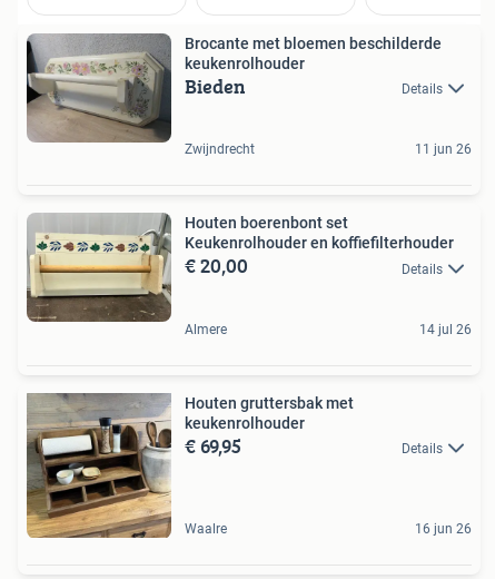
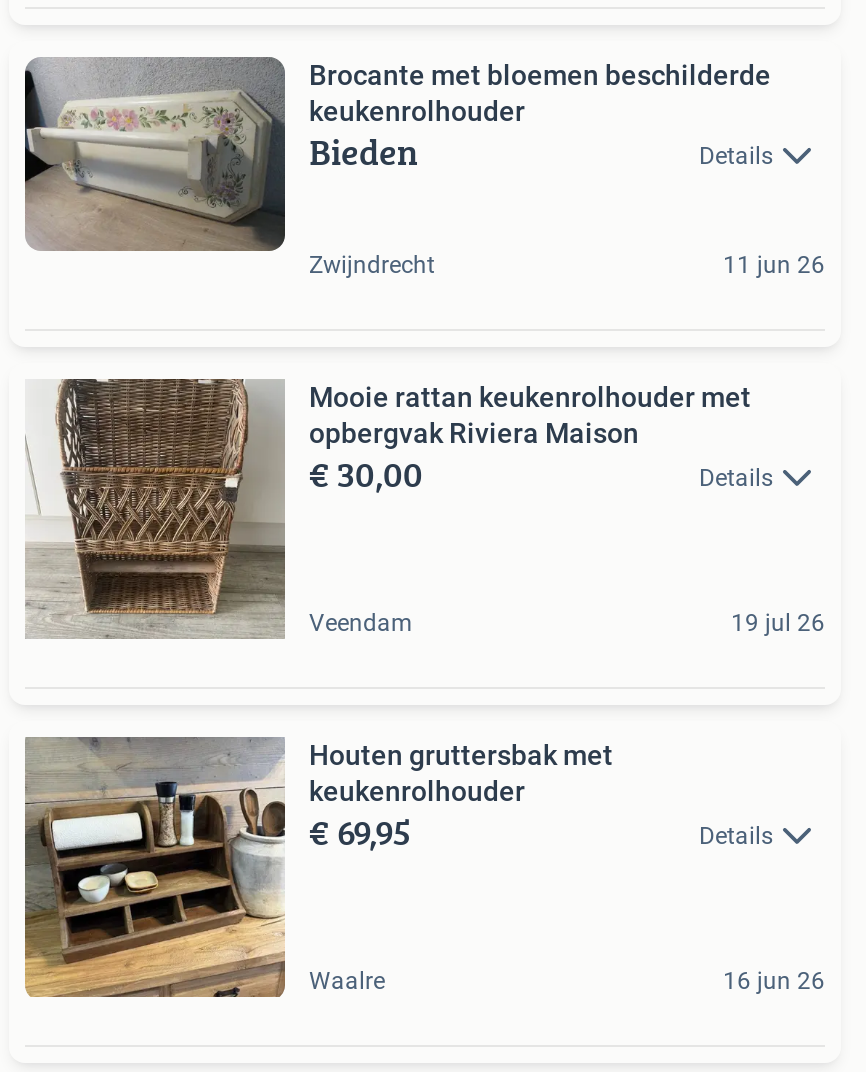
[27,214,454,337] [image] | Houten boerenbont set | Keukenrolhouder en koffiefilterhouder | € 20,00 -> [25,378,751,640] [image] | Mooie rattan keukenrolhouder met | opbergvak Riviera Maison | € 30,00
[185,321,472,337] Almere | 14 jul 26 -> [309,609,825,637] Veendam | 19 jul 26

